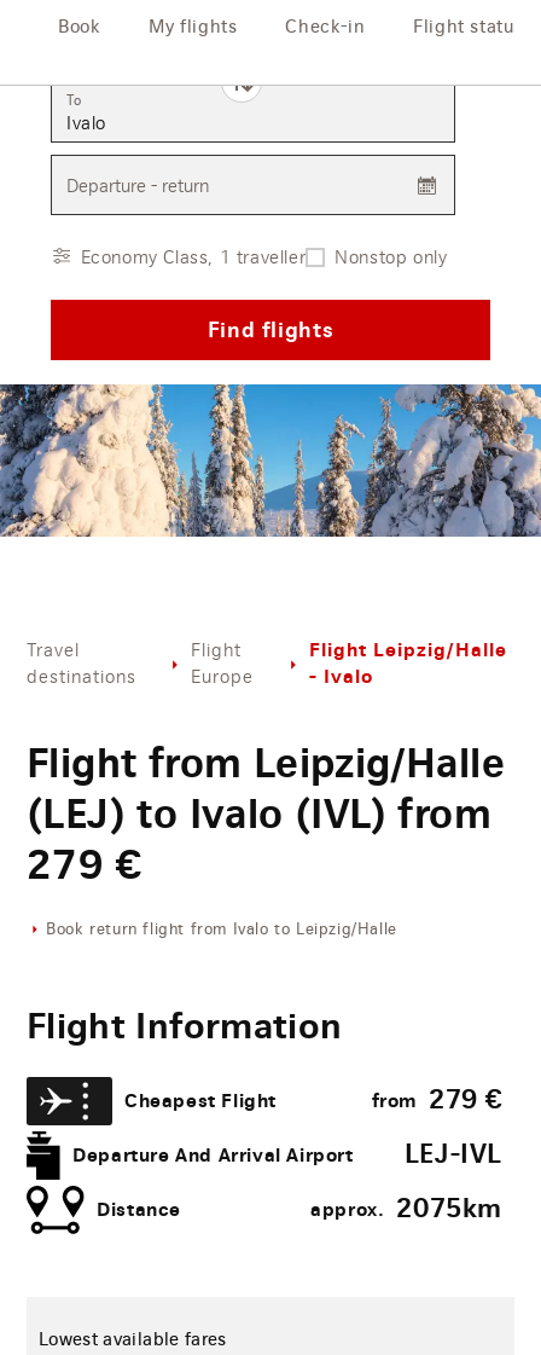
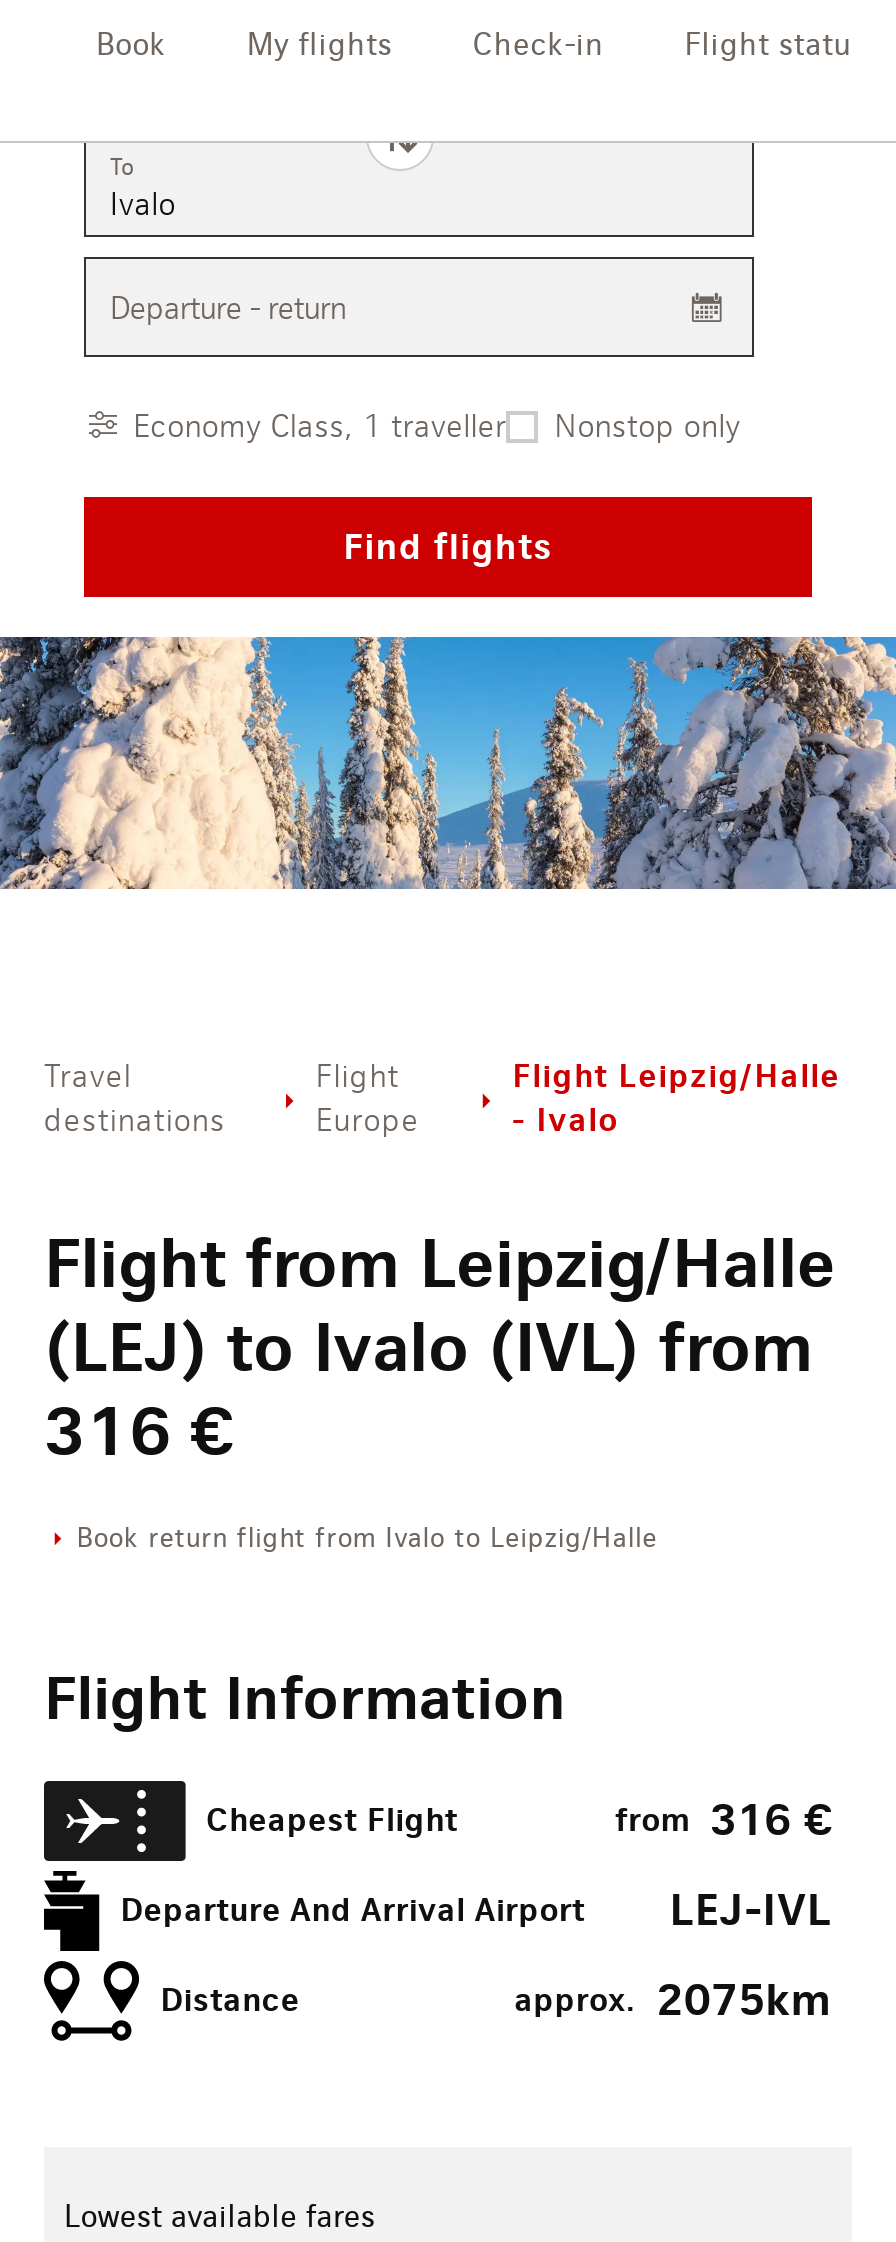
[27,839,141,891] 279 € -> [44,1389,234,1475] 316 €
[371,1083,502,1117] from 279 € -> [615,1793,832,1849] from 316 €

